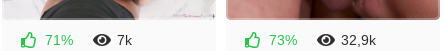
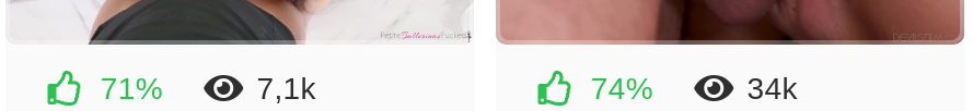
[117,32,132,48] 7k -> [257,70,316,105] 7,1k
[269,32,376,48] 73% | 32,9k -> [591,70,797,105] 74% | 34k

